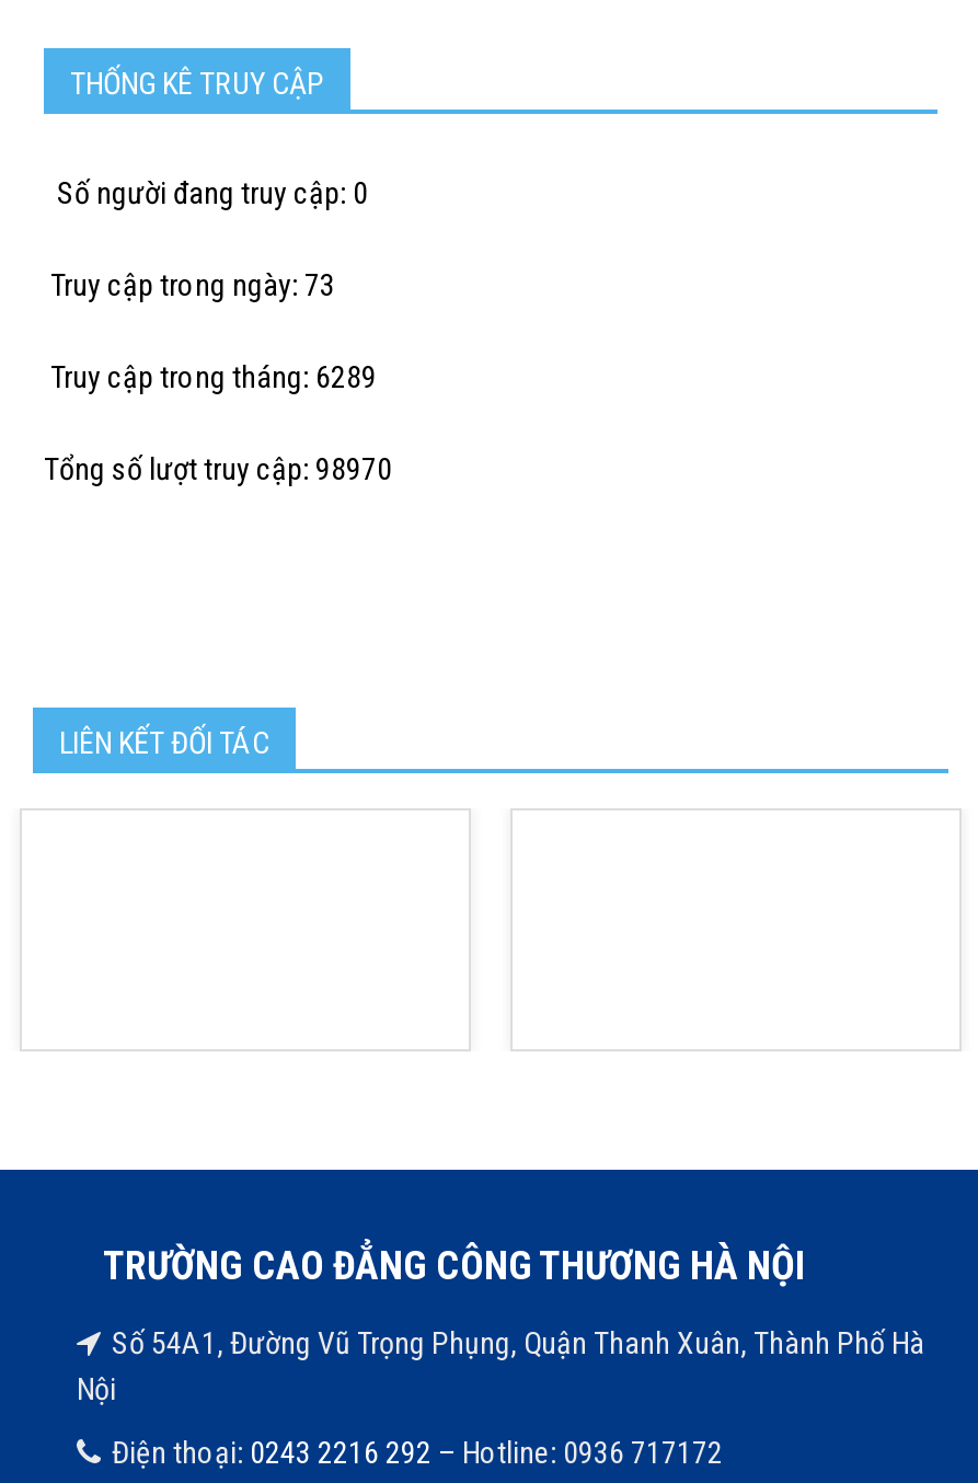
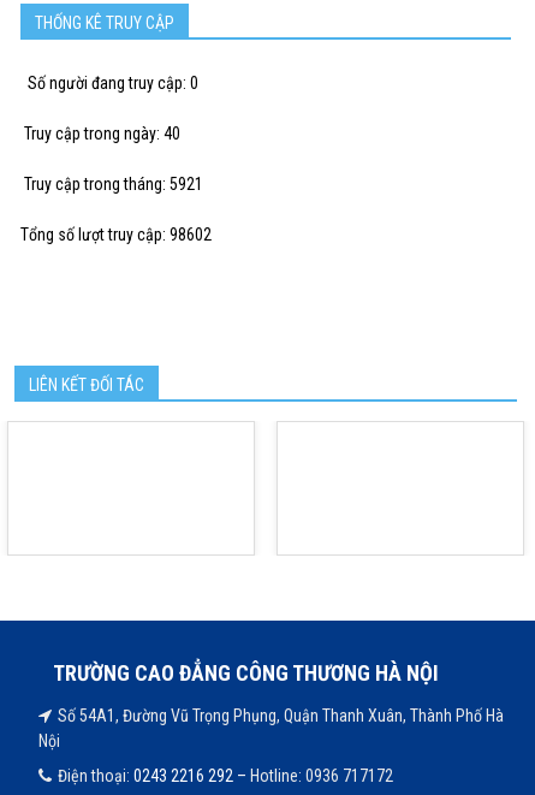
[44,267,335,302] Truy cập trong ngày: 73 -> [20,124,180,144] Truy cập trong ngày: 40
[44,359,377,394] Truy cập trong tháng: 6289 -> [20,175,203,194] Truy cập trong tháng: 5921
[44,451,392,486] Tổng số lượt truy cập: 98970 -> [20,226,212,245] Tổng số lượt truy cập: 98602

